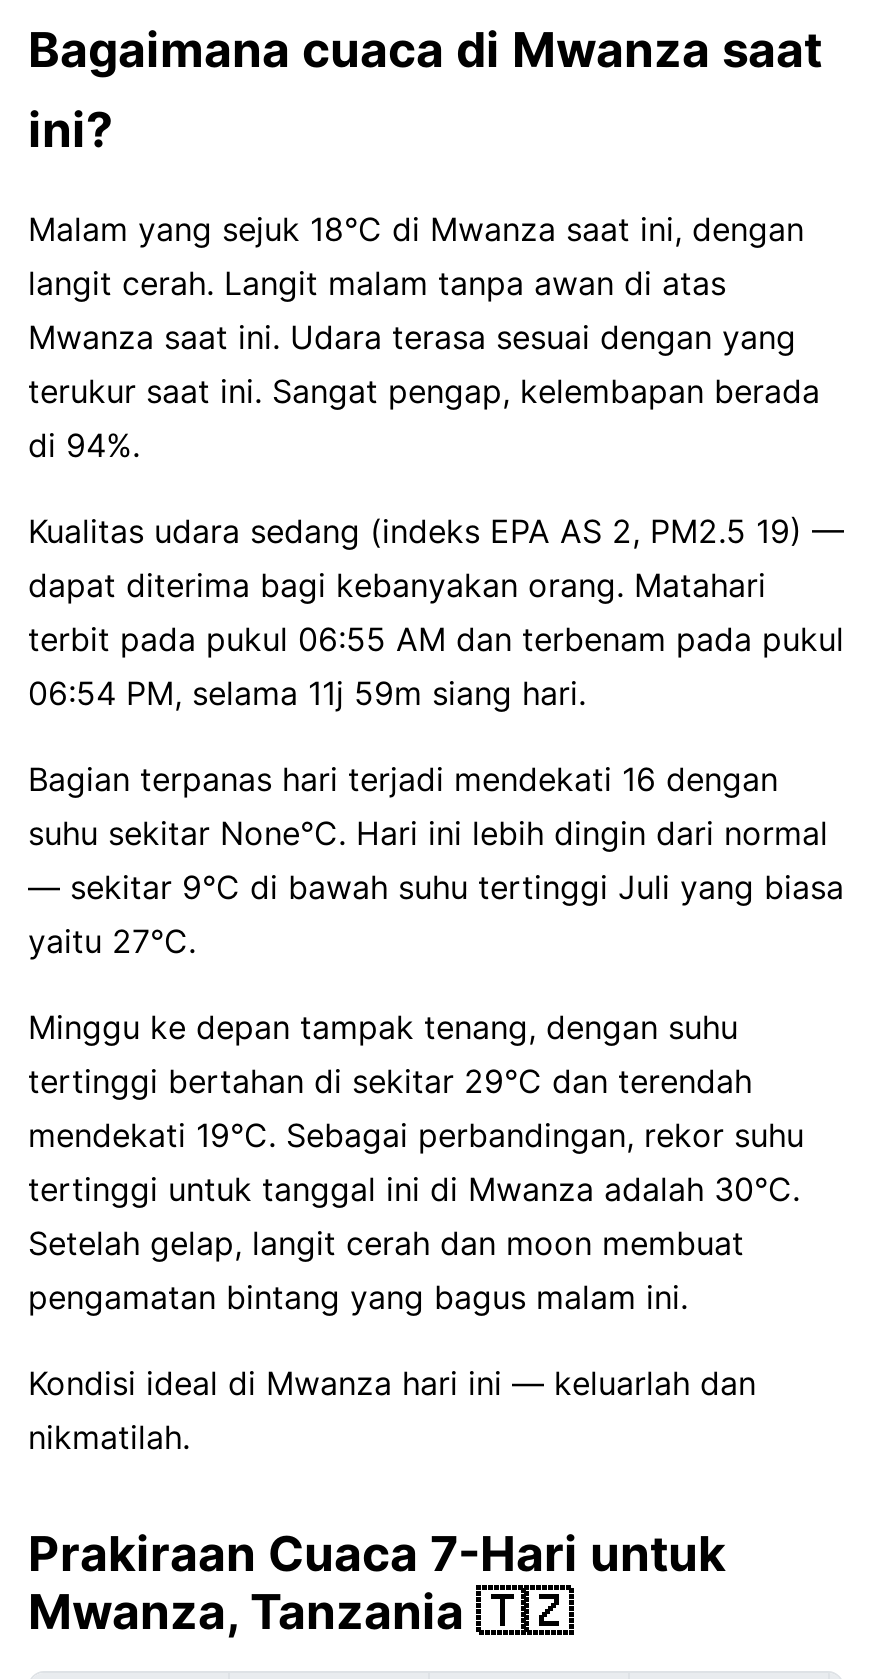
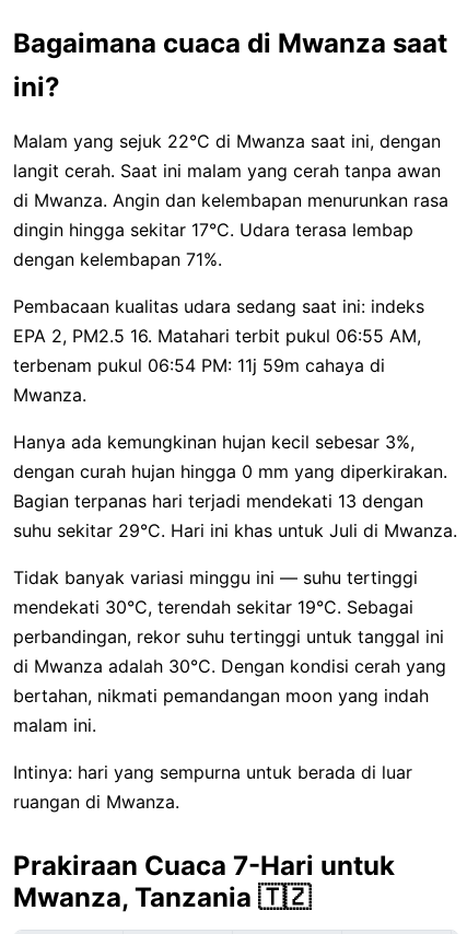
[28,209,820,465] Malam yang sejuk 18°C di Mwanza saat ini, dengan | langit cerah. Langit malam tanpa awan di atas | Mwanza saat ini. Udara terasa sesuai dengan yang | terukur saat ini. Sangat pengap, kelembapan berada | di 94%. -> [13,130,448,270] Malam yang sejuk 22°C di Mwanza saat ini, dengan | langit cerah. Saat ini malam yang cerah tanpa awan | di Mwanza. Angin dan kelembapan menurunkan rasa | dingin hingga sekitar 17°C. Udara terasa lembap | dengan kelembapan 71%.
[28,511,844,713] Kualitas udara sedang (indeks EPA AS 2, PM2.5 19) — | dapat diterima bagi kebanyakan orang. Matahari | terbit pada pukul 06:55 AM dan terbenam pada pukul | 06:54 PM, selama 11j 59m siang hari. -> [13,295,424,406] Pembacaan kualitas udara sedang saat ini: indeks | EPA 2, PM2.5 16. Matahari terbit pukul 06:55 AM, | terbenam pukul 06:54 PM: 11j 59m cahaya di | Mwanza.
[28,759,844,961] Bagian terpanas hari terjadi mendekati 16 dengan | suhu sekitar None°C. Hari ini lebih dingin dari normal | — sekitar 9°C di bawah suhu tertinggi Juli yang biasa | yaitu 27°C. -> [13,431,457,541] Hanya ada kemungkinan hujan kecil sebesar 3%, | dengan curah hujan hingga 0 mm yang diperkirakan. | Bagian terpanas hari terjadi mendekati 13 dengan | suhu sekitar 29°C. Hari ini khas untuk Juli di Mwanza.
[28,1007,804,1317] Minggu ke depan tampak tenang, dengan suhu | tertinggi bertahan di sekitar 29°C dan terendah | mendekati 19°C. Sebagai perbandingan, rekor suhu | tertinggi untuk tanggal ini di Mwanza adalah 30°C. | Setelah gelap, langit cerah dan moon membuat | pengamatan bintang yang bagus malam ini. -> [13,567,446,736] Tidak banyak variasi minggu ini — suhu tertinggi | mendekati 30°C, terendah sekitar 19°C. Sebagai | perbandingan, rekor suhu tertinggi untuk tanggal ini | di Mwanza adalah 30°C. Dengan kondisi cerah yang | bertahan, nikmati pemandangan moon yang indah | malam ini.
[28,1363,756,1457] Kondisi ideal di Mwanza hari ini — keluarlah dan | nikmatilah. -> [13,761,412,813] Intinya: hari yang sempurna untuk berada di luar | ruangan di Mwanza.

